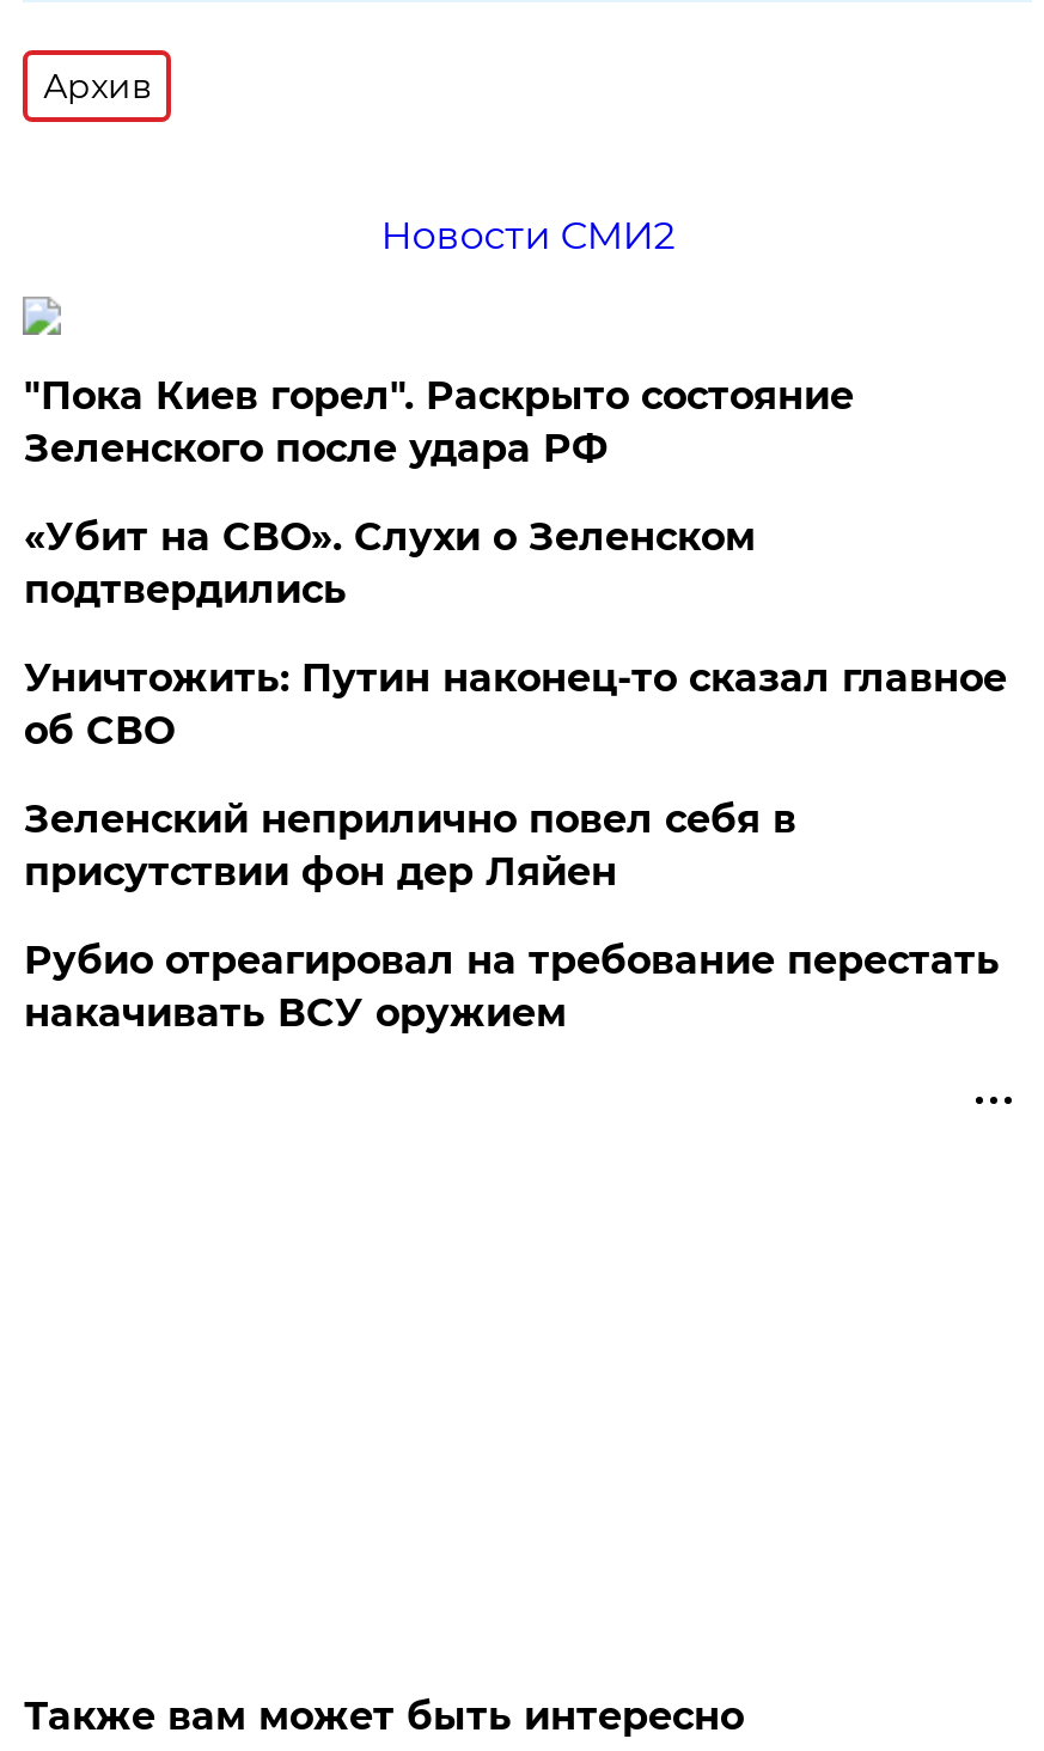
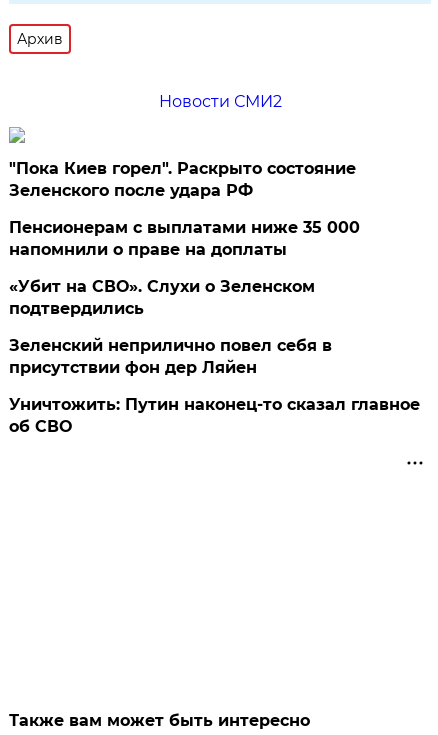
none -> [9,218,360,259] Пенсионерам с выплатами ниже 35 000 | напомнили о праве на доплаты
moved [24,514,756,612] -> [9,277,315,318]: «Убит на СВО». Слухи о Зеленском | подтвердились
moved [24,655,1007,754] -> [9,395,420,436]: Уничтожить: Путин наконец-то сказал главное | об СВО
[24,938,1000,1036] Рубио отреагировал на требование перестать | накачивать ВСУ оружием -> none

